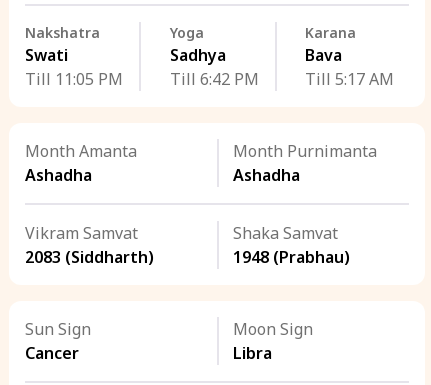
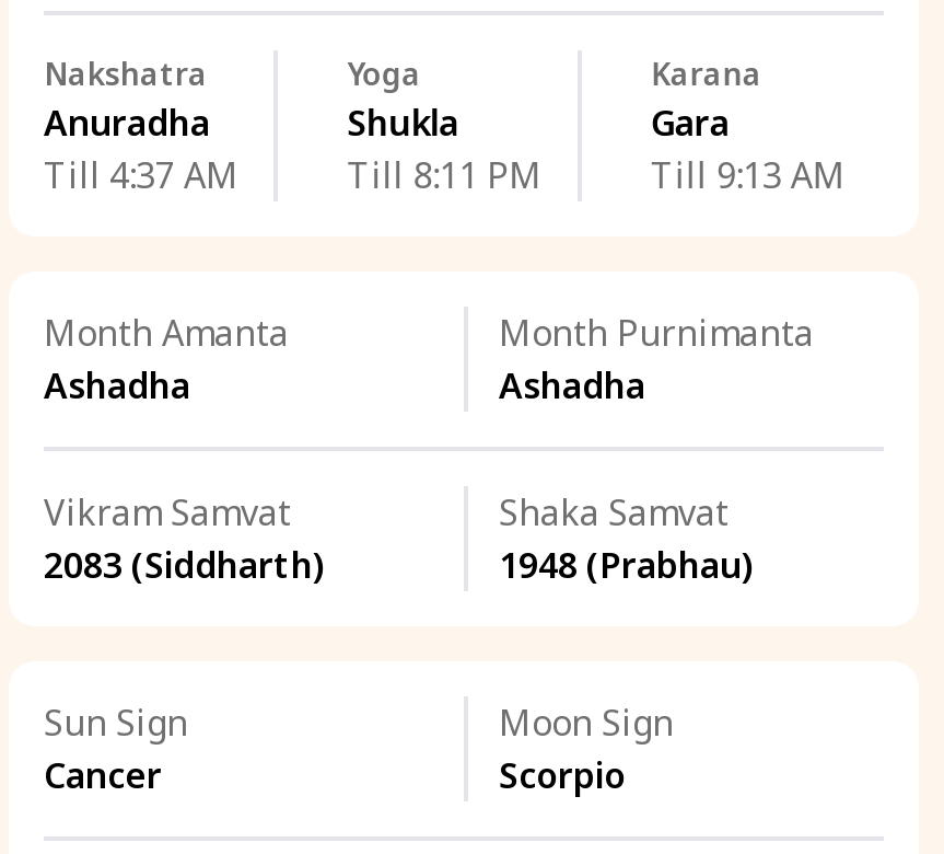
[25,44,123,90] Swati | Till 11:05 PM -> [44,99,238,199] Anuradha | Till 4:37 AM
[170,44,259,90] Sadhya | Till 6:42 PM -> [347,99,542,199] Shukla | Till 8:11 PM
[305,44,394,90] Bava | Till 5:17 AM -> [650,99,845,199] Gara | Till 9:13 AM
[233,342,272,364] Libra -> [499,751,626,799] Scorpio

